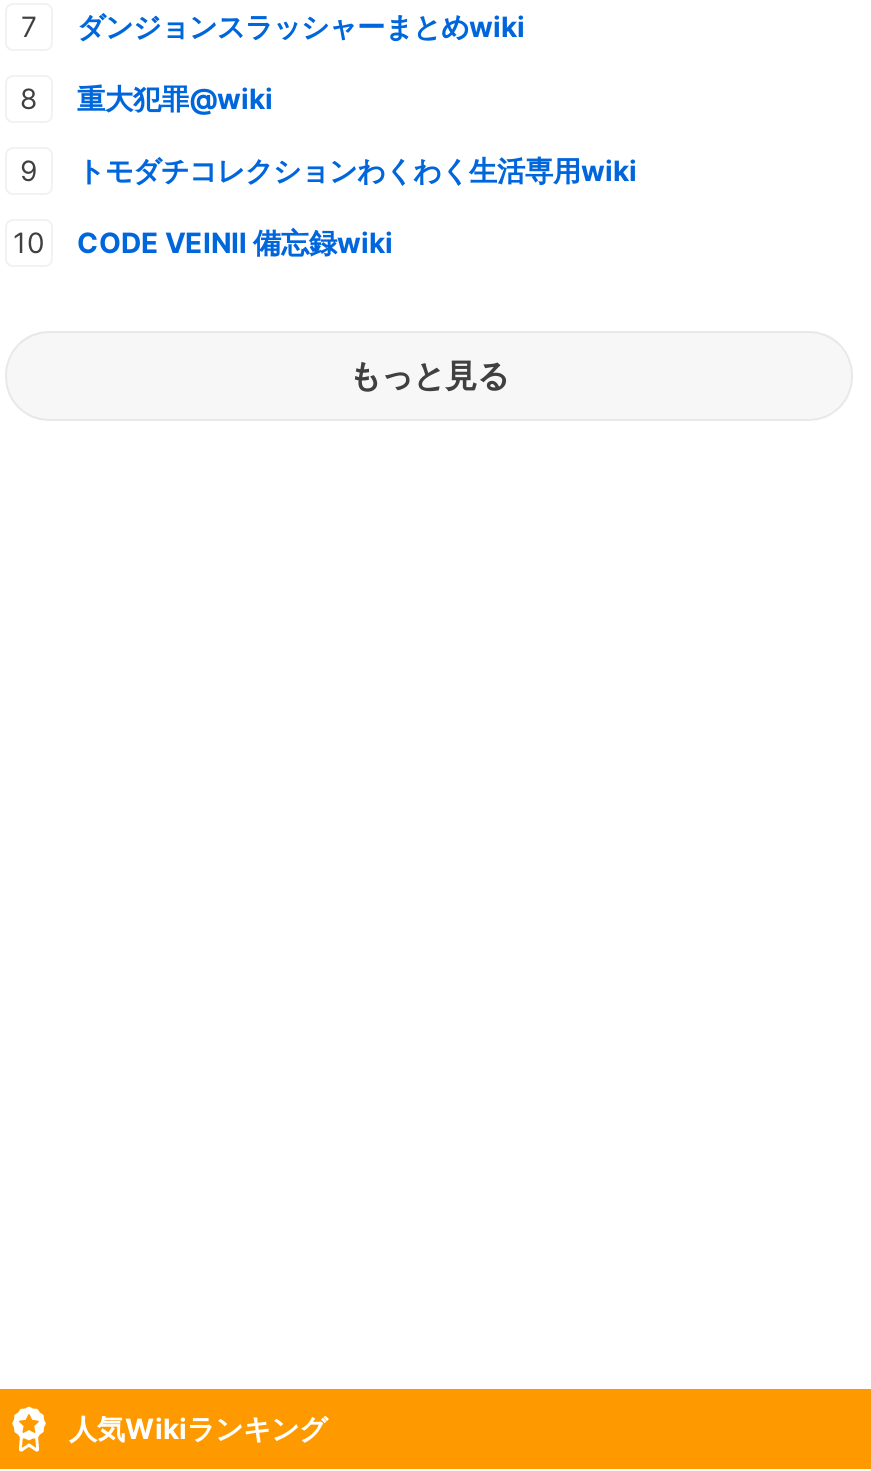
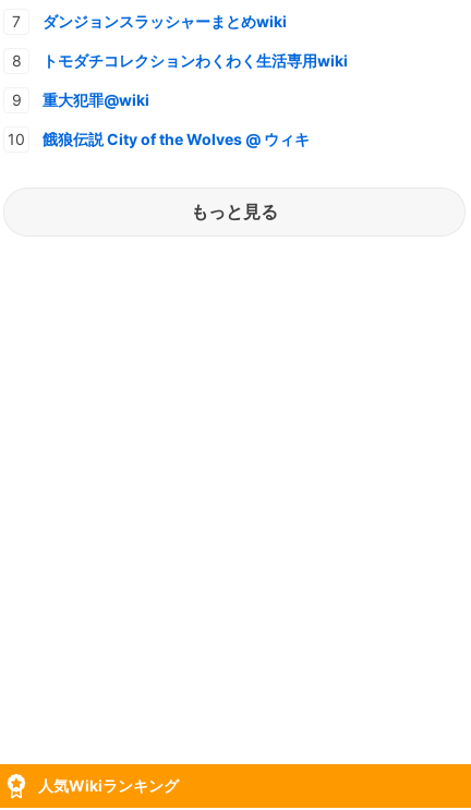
moved [77,81,273,115] -> [43,90,149,109]: 重大犯罪@wiki
moved [77,153,637,187] -> [43,51,348,69]: トモダチコレクションわくわく生活専用wiki
[77,225,393,259] CODE VEINⅡ 備忘録wiki -> [43,129,310,148] 餓狼伝説 City of the Wolves @ ウィキ

